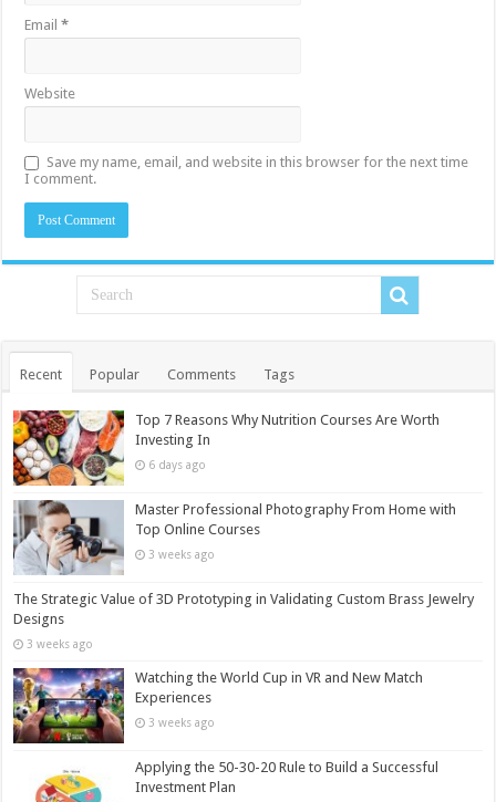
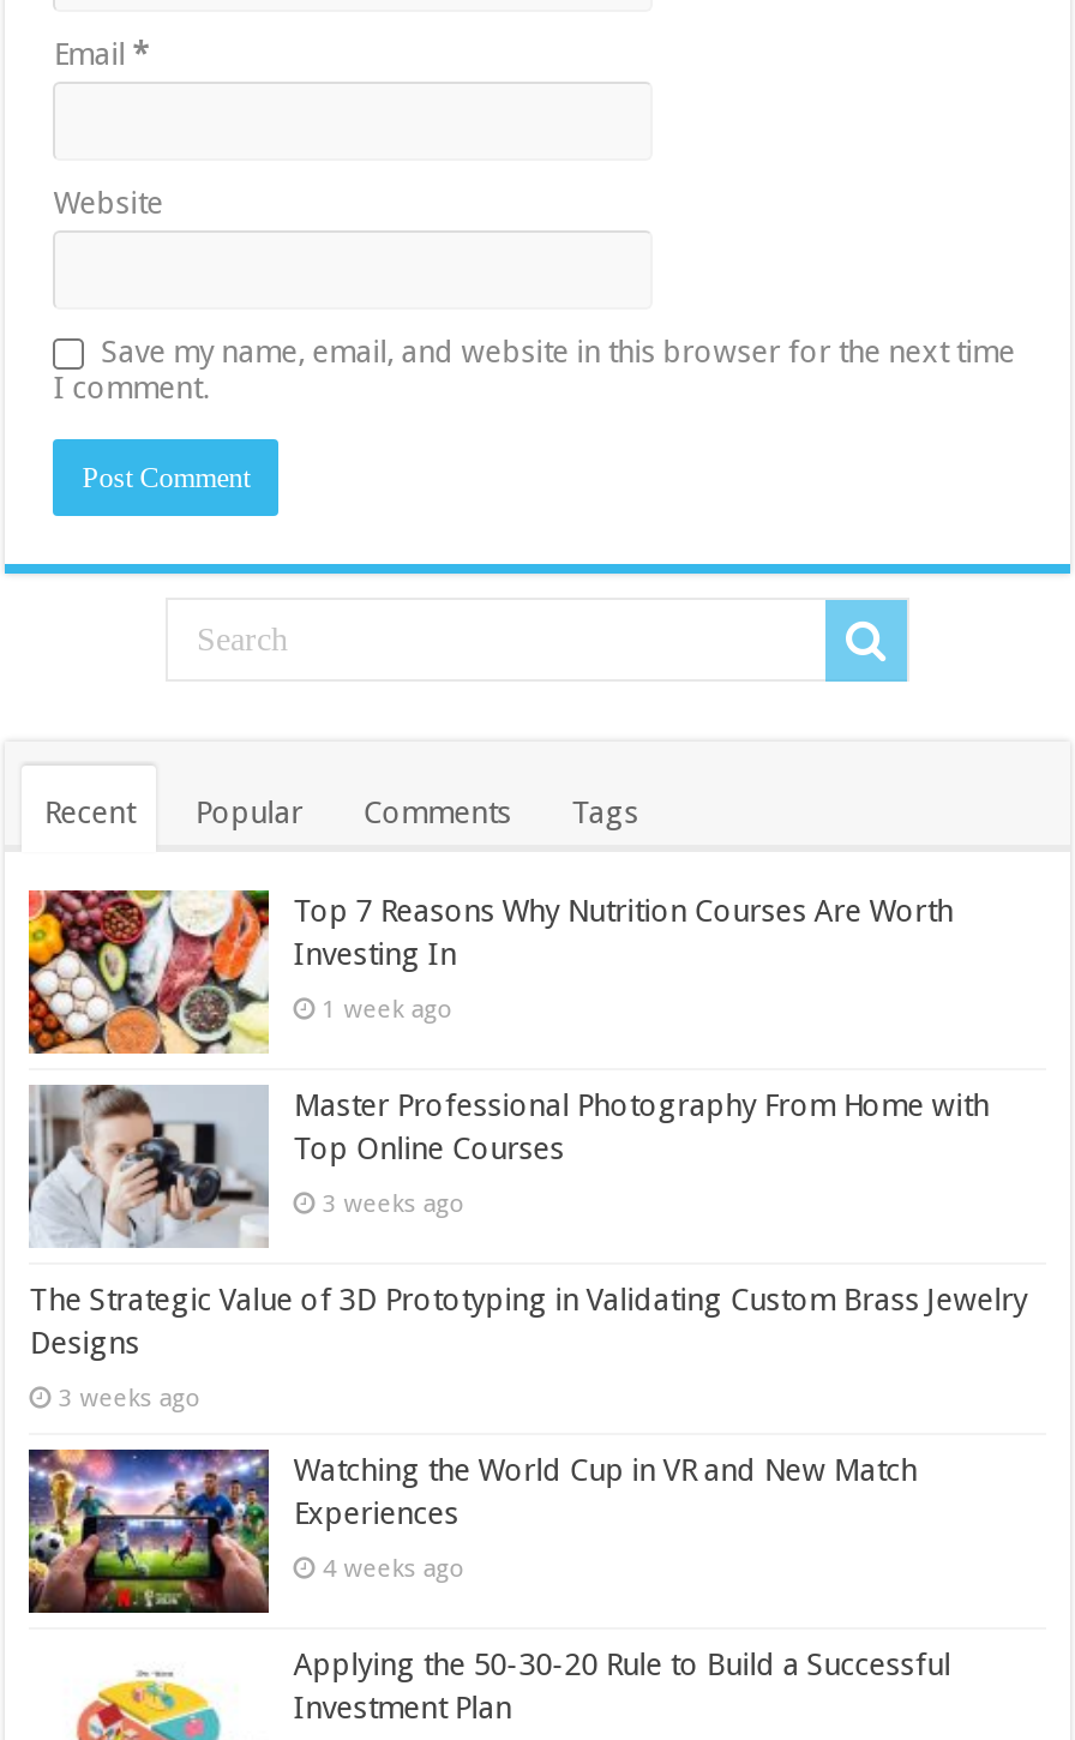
[149,458,206,471] 6 days ago -> [322,993,454,1022] 1 week ago
[149,716,215,729] 3 weeks ago -> [322,1553,466,1582] 4 weeks ago

